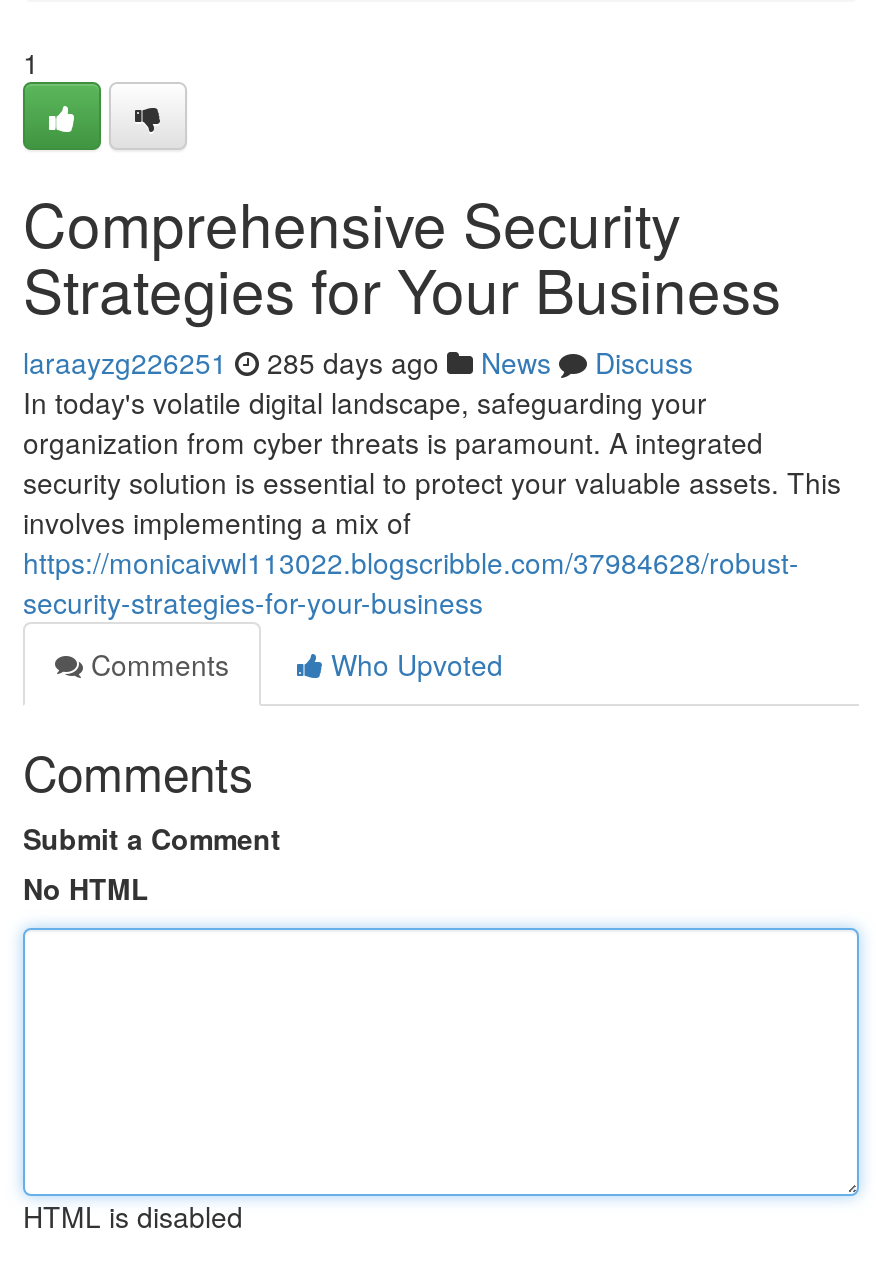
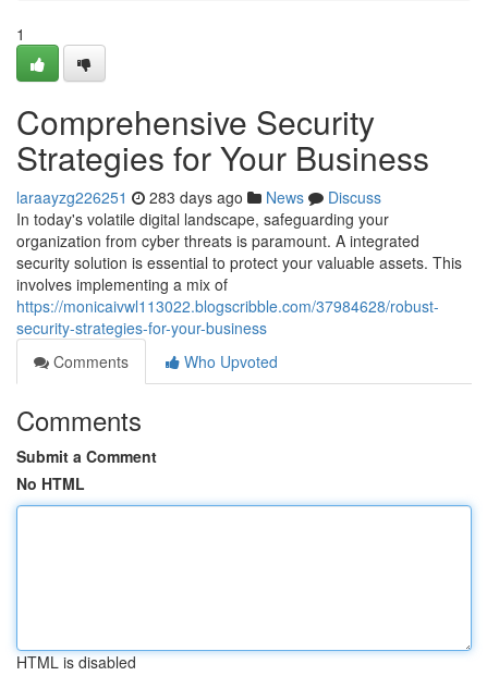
[23,342,693,382] laraayzg226251 285 days ago News Discuss -> [16,186,381,208] laraayzg226251 283 days ago News Discuss

